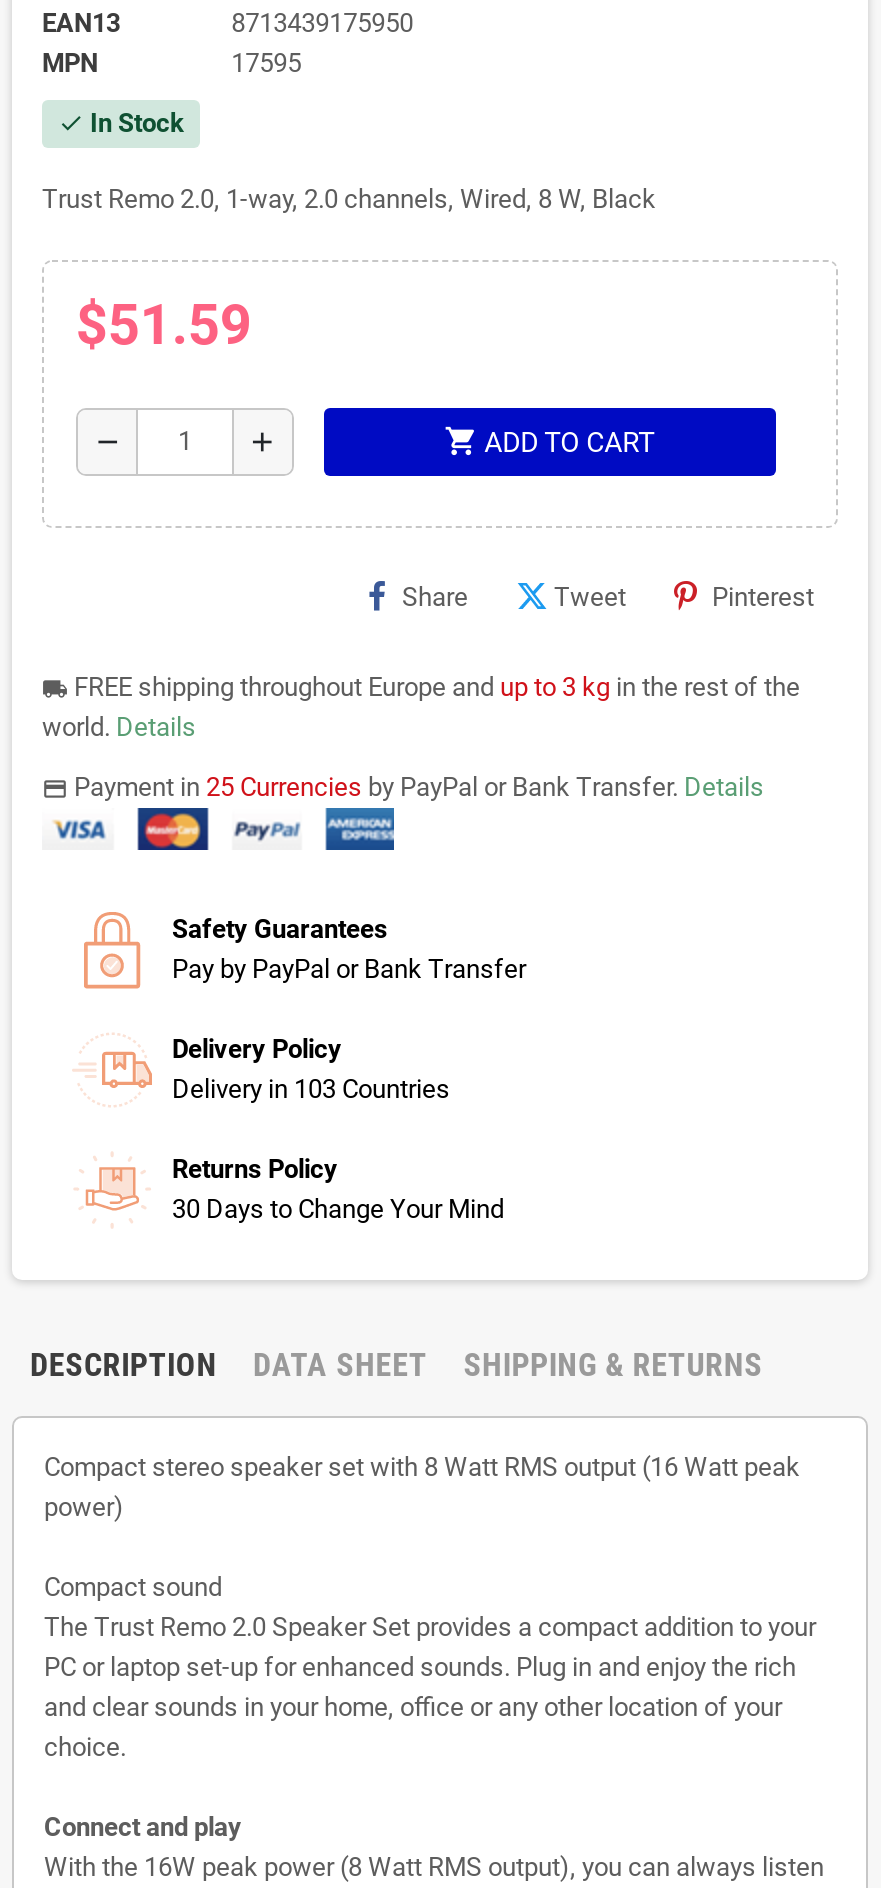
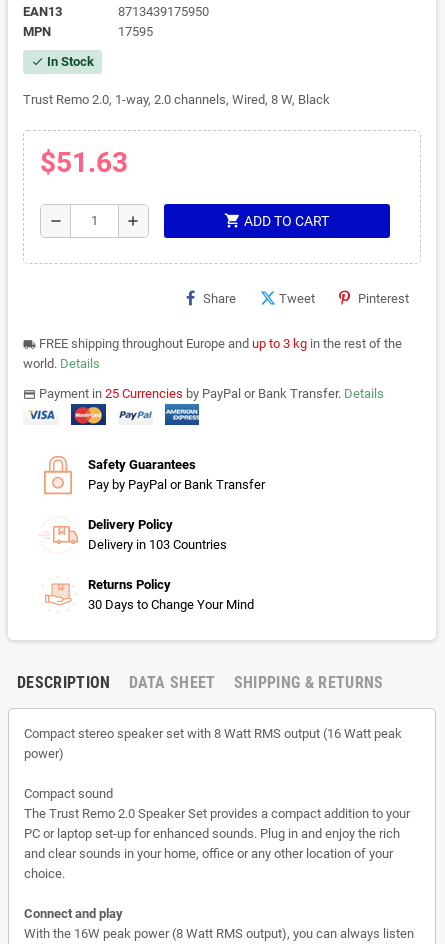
[76,292,252,358] $51.59 -> [40,146,128,179] $51.63

